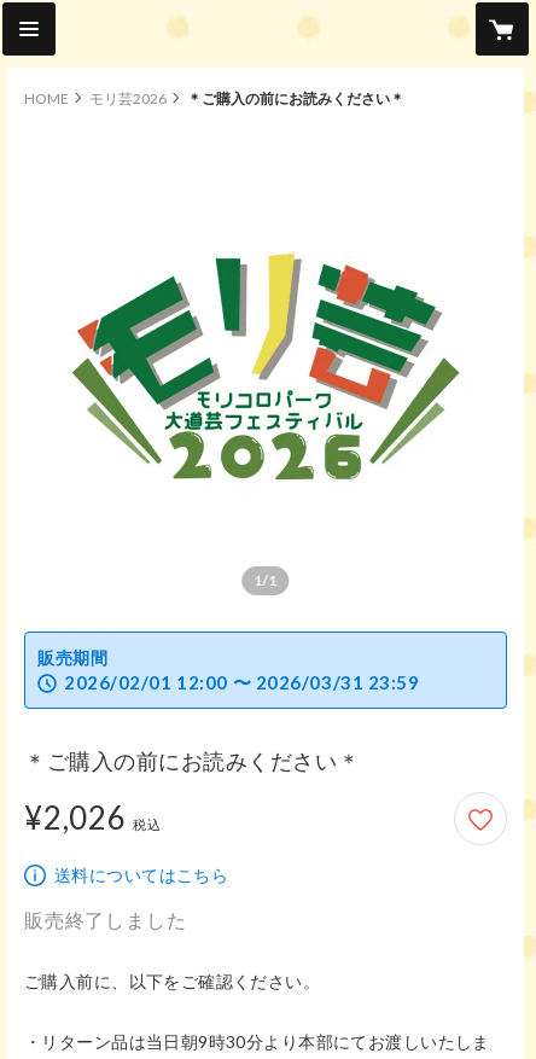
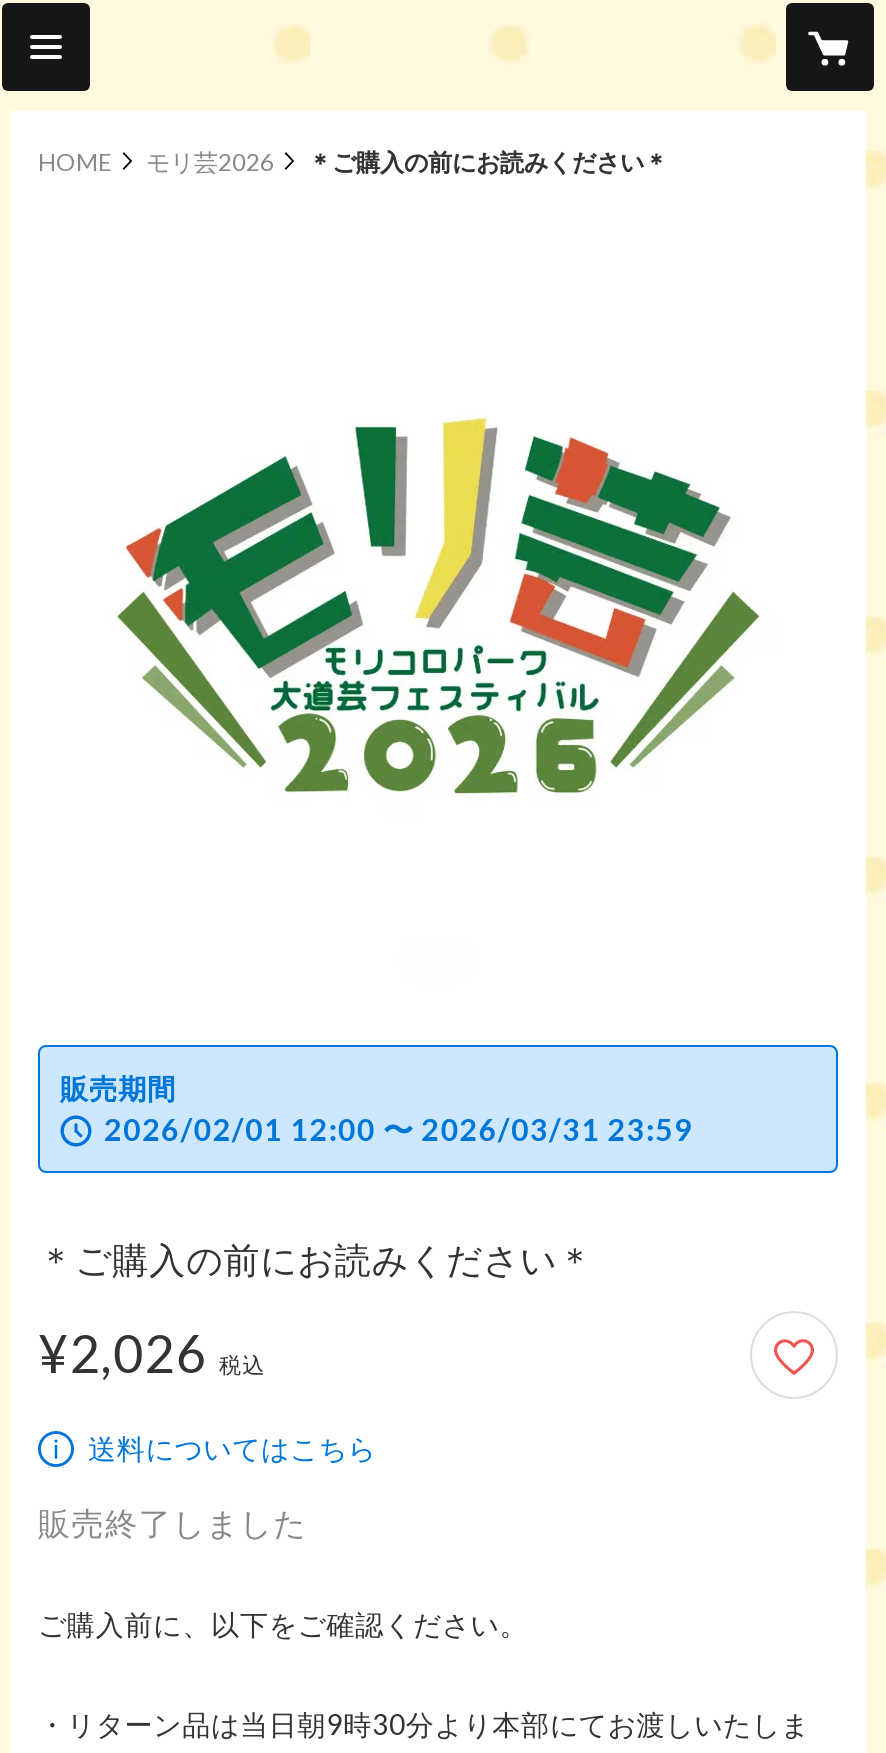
[254,571,277,589] 1/1 -> none

